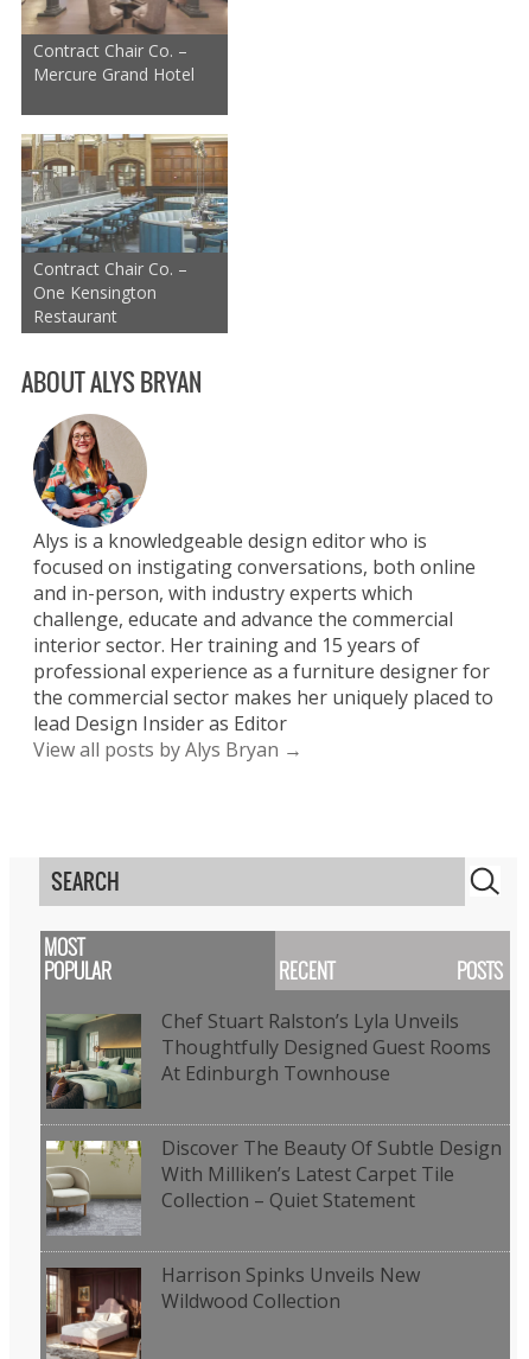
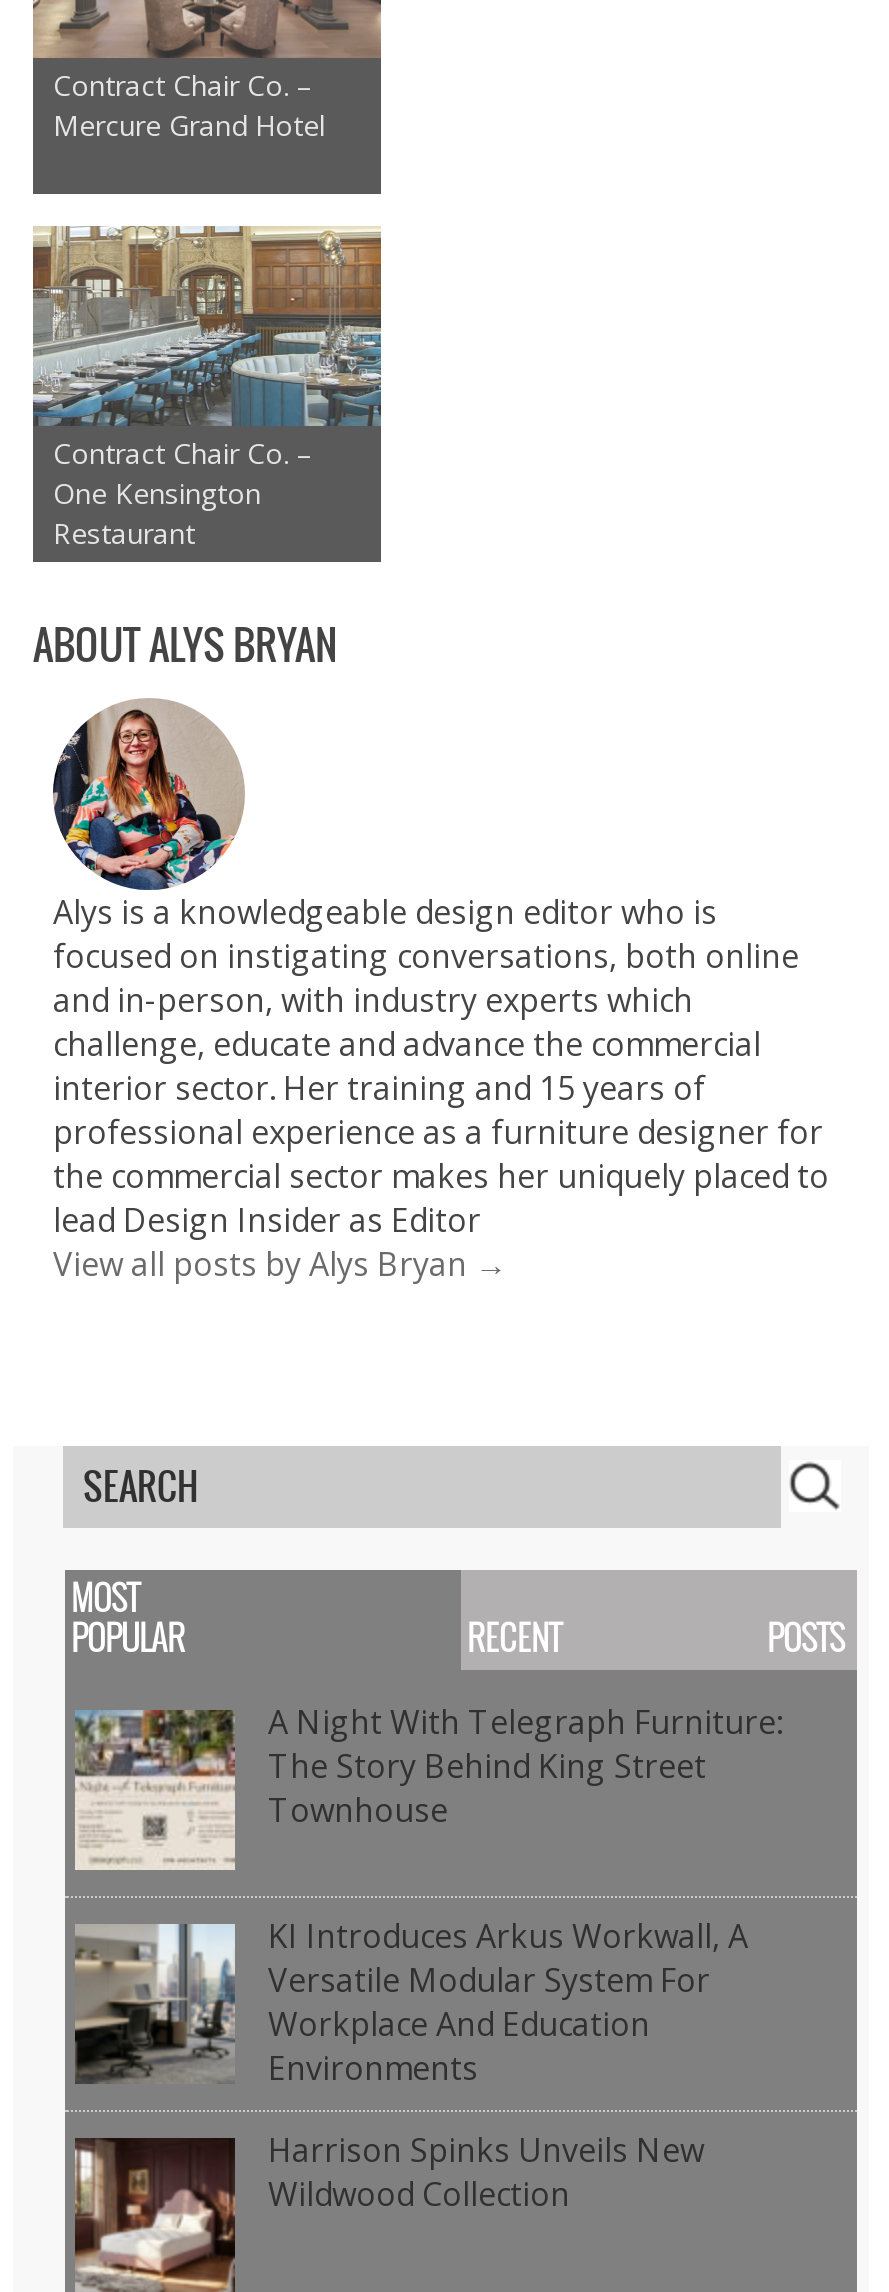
[45,1008,490,1110] [image] | Chef Stuart Ralston’s Lyla Unveils | Thoughtfully Designed Guest Rooms | At Edinburgh Townhouse -> [73,1701,782,1872] [image] | A Night With Telegraph Furniture: | The Story Behind King Street | Townhouse
[46,1135,501,1236] [image] | Discover The Beauty Of Subtle Design | With Milliken’s Latest Carpet Tile | Collection – Quiet Statement -> [73,1915,748,2091] [image] | KI Introduces Arkus Workwall, A | Versatile Modular System For | Workplace And Education | Environments

